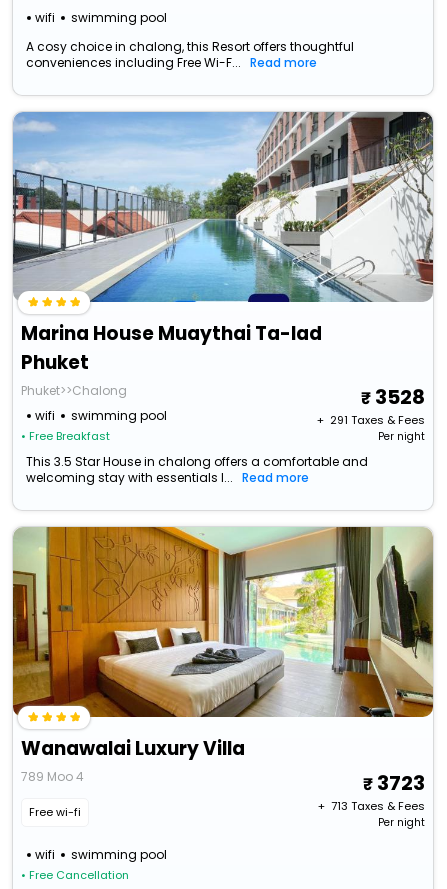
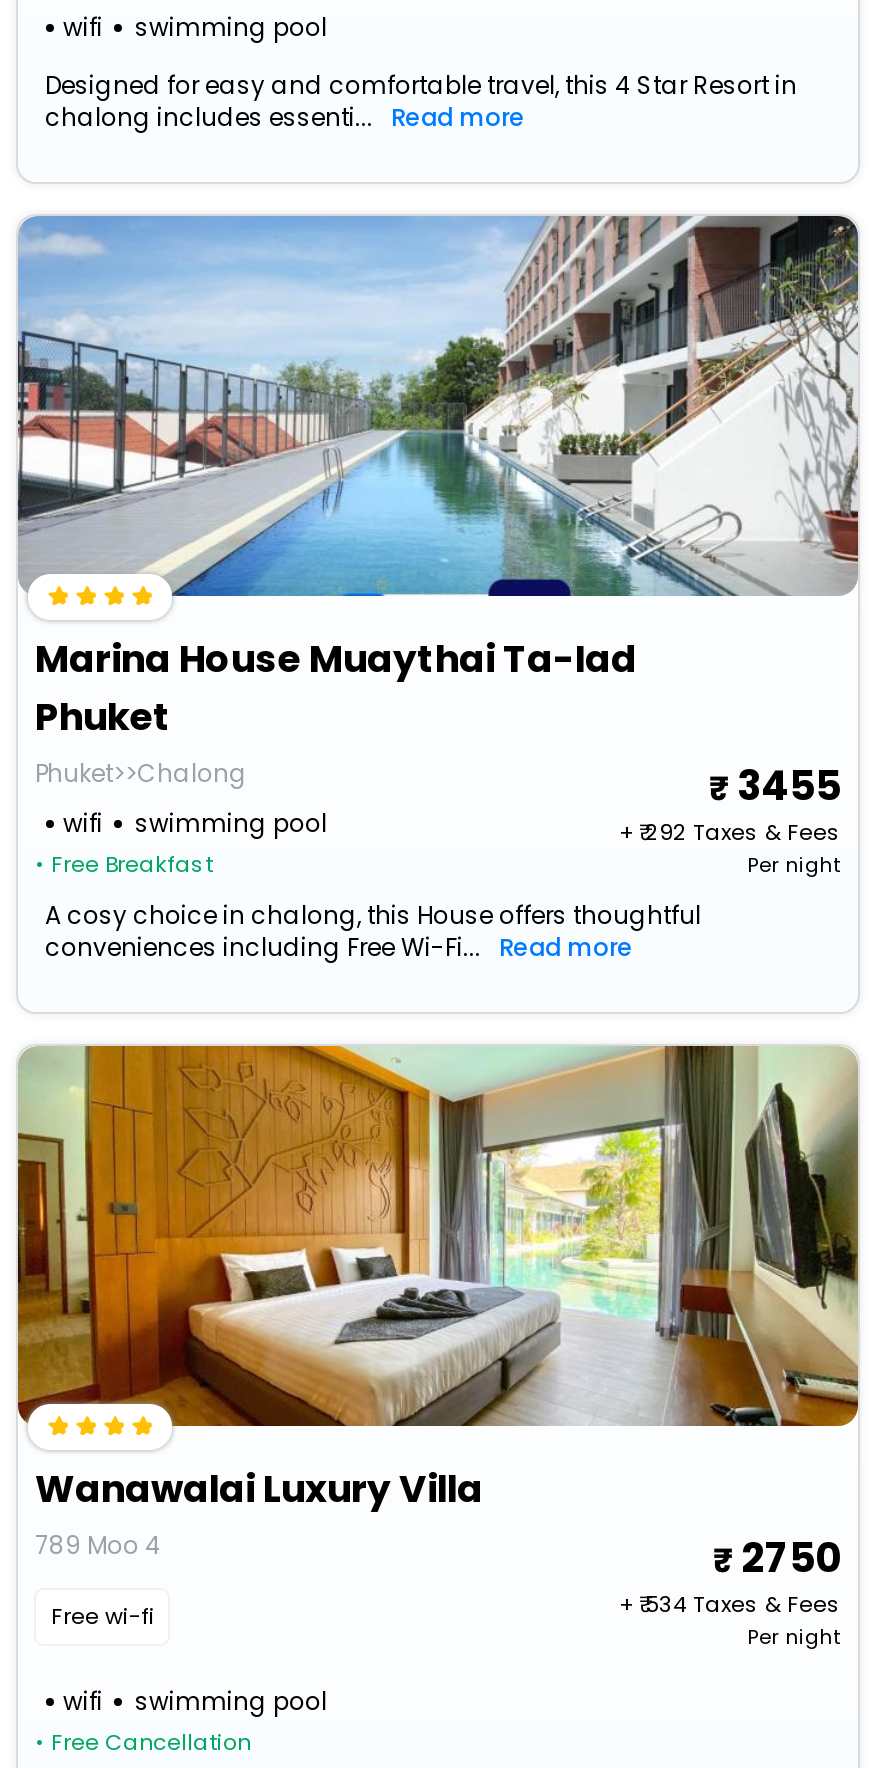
[26,38,354,71] A cosy choice in chalong, this Resort offers thoughtful | conveniences including Free Wi-F... Read more -> [45,69,797,135] Designed for easy and comfortable travel, this 4 Star Resort in | chalong includes essenti... Read more
[374,383,424,411] 3528 -> [737,759,841,815] 3455
[316,412,424,428] + ₹291 Taxes & Fees -> [619,817,841,849] + ₹292 Taxes & Fees
[26,453,368,486] This 3.5 Star House in chalong offers a comfortable and | welcoming stay with essentials l... Read more -> [45,899,701,965] A cosy choice in chalong, this House offers thoughtful | conveniences including Free Wi-Fi... Read more
[376,769,424,797] 3723 -> [741,1531,841,1587] 2750
[317,798,424,814] + ₹713 Taxes & Fees -> [619,1589,841,1621] + ₹534 Taxes & Fees

